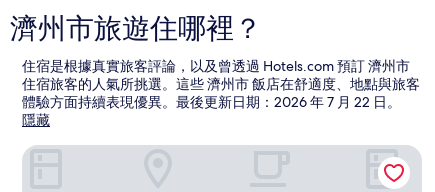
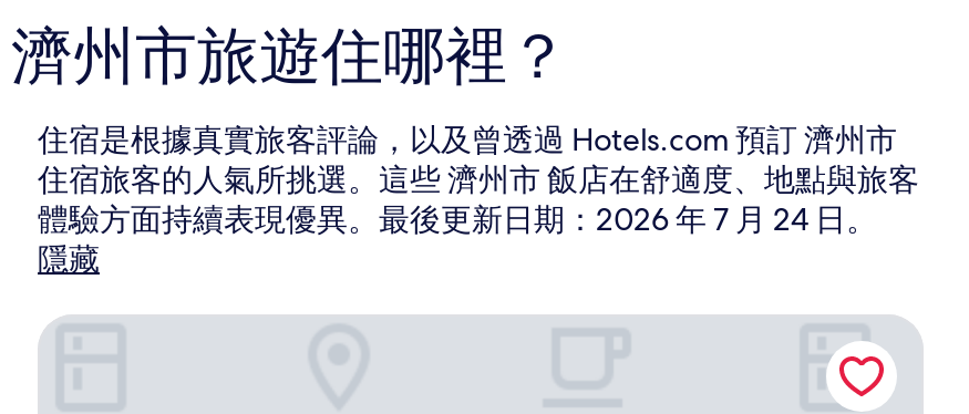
[22,93,401,111] 體驗方面持續表現優異。最後更新日期：2026 年 7 月 22 日。 -> [38,199,877,239] 體驗方面持續表現優異。最後更新日期：2026 年 7 月 24 日。

